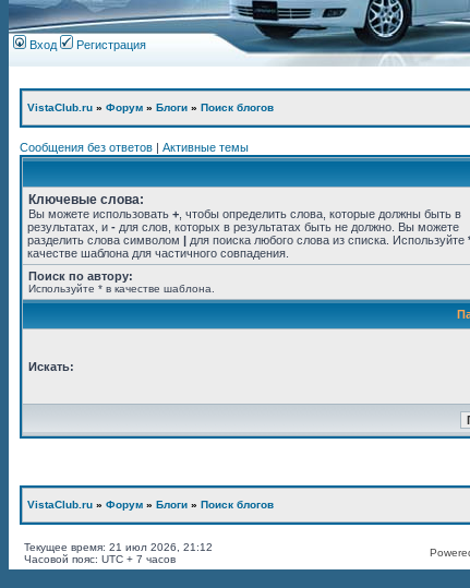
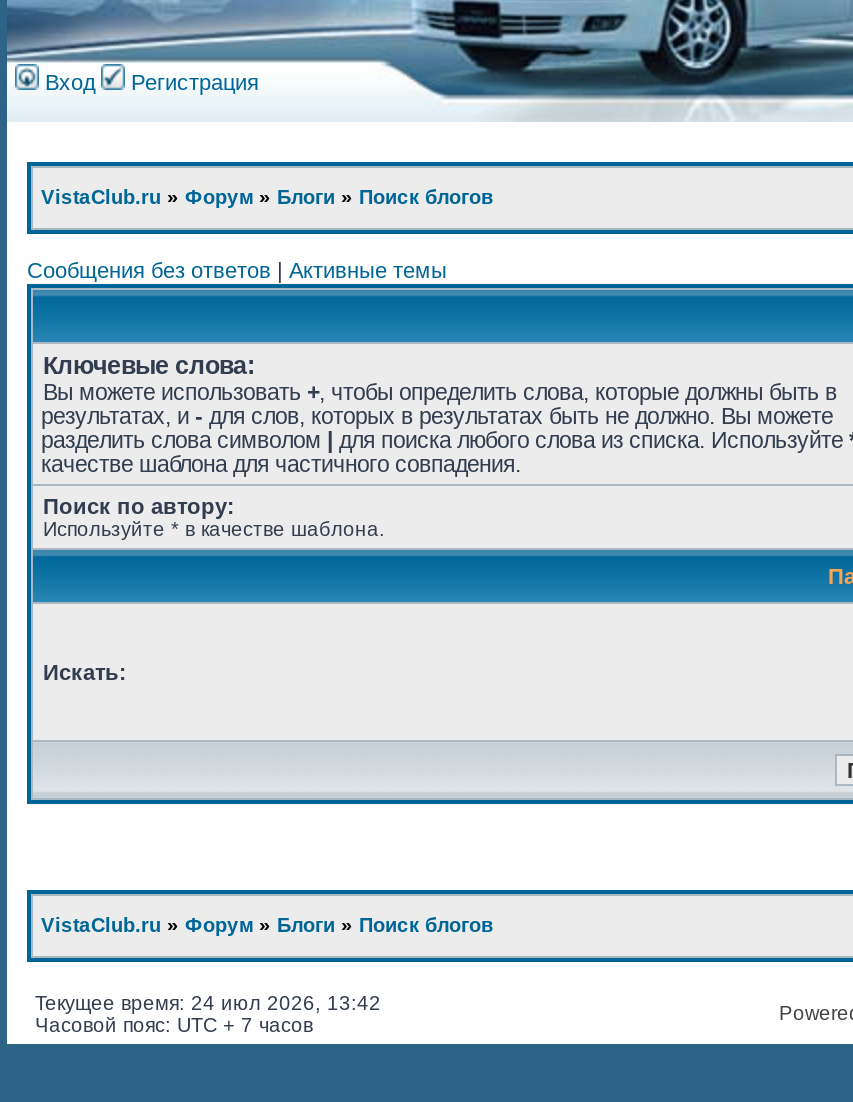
[24,541,213,553] Текущее время: 21 июл 2026, 21:12 -> [35,992,381,1014] Текущее время: 24 июл 2026, 13:42

